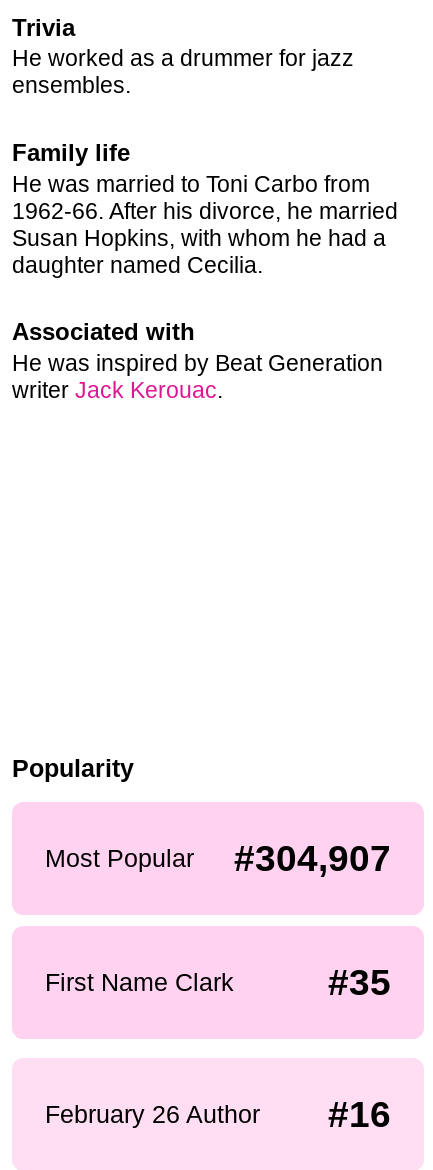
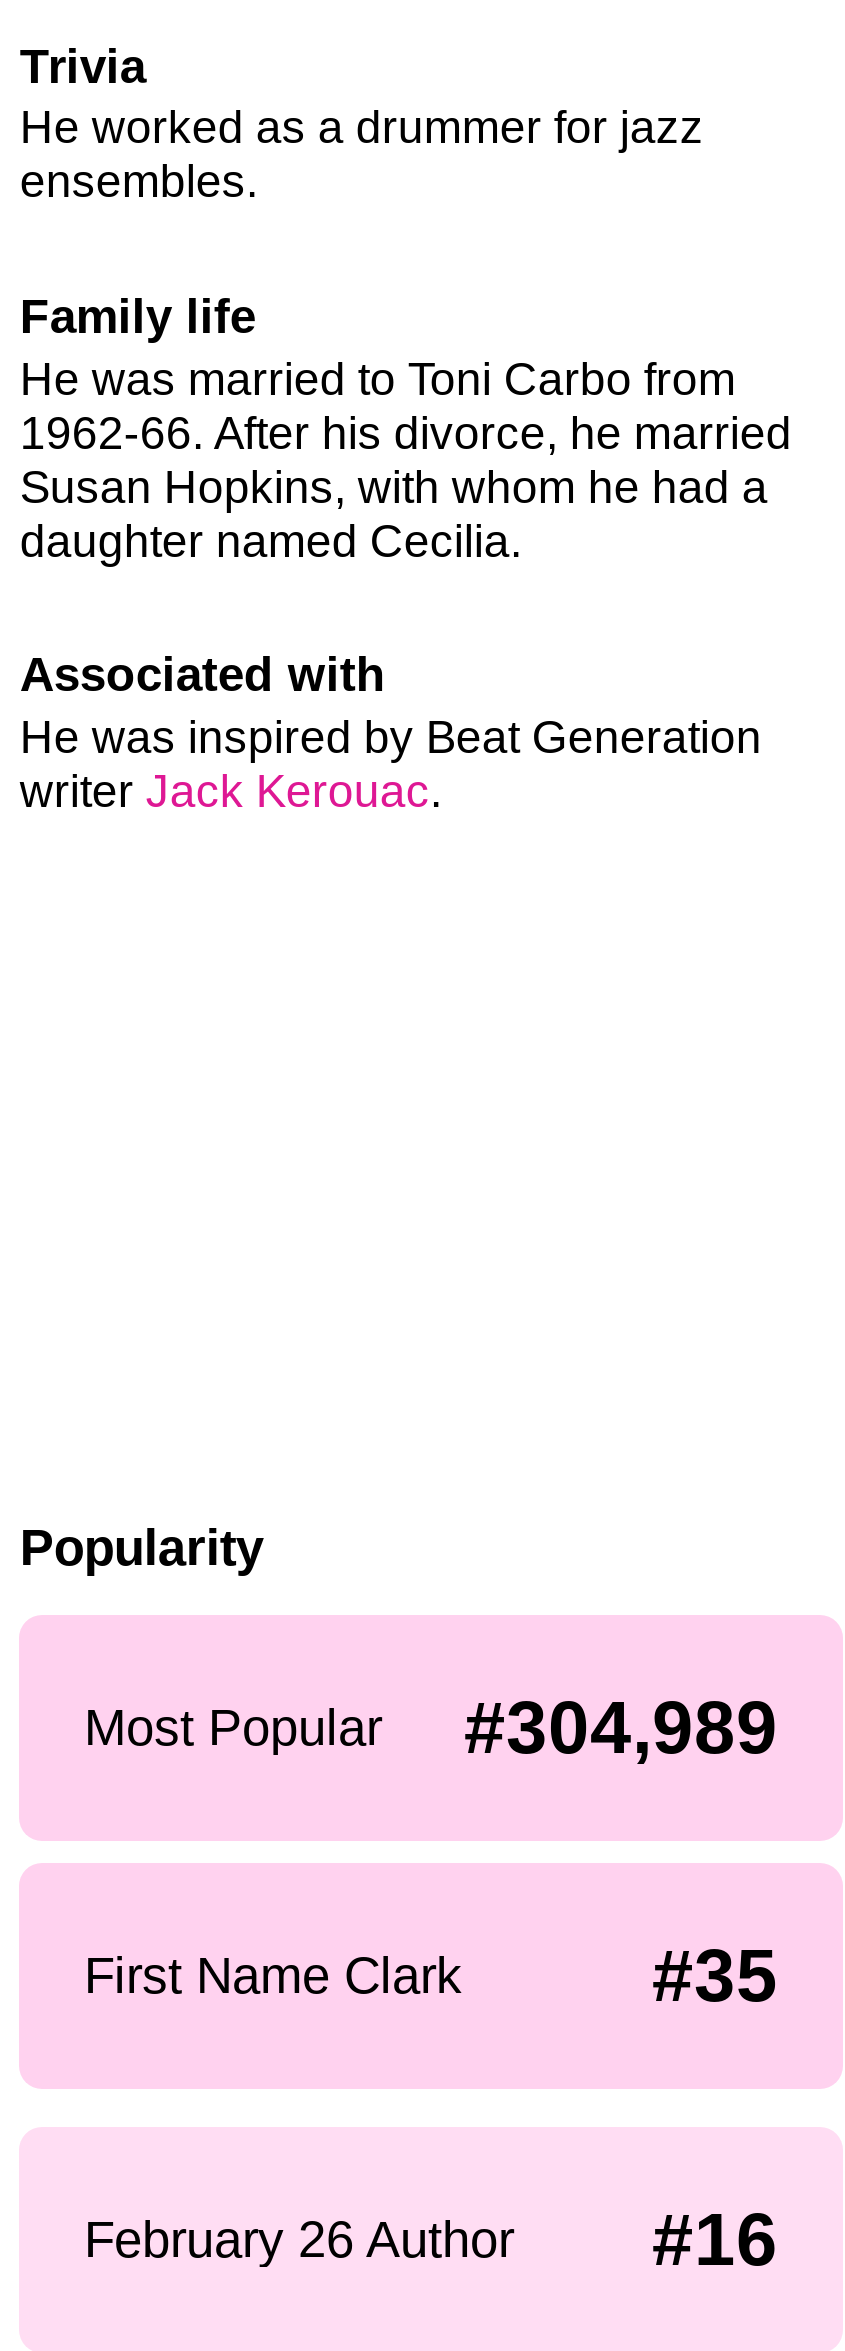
[44,838,391,879] Most Popular #304,907 -> [84,1687,778,1769] Most Popular #304,989

